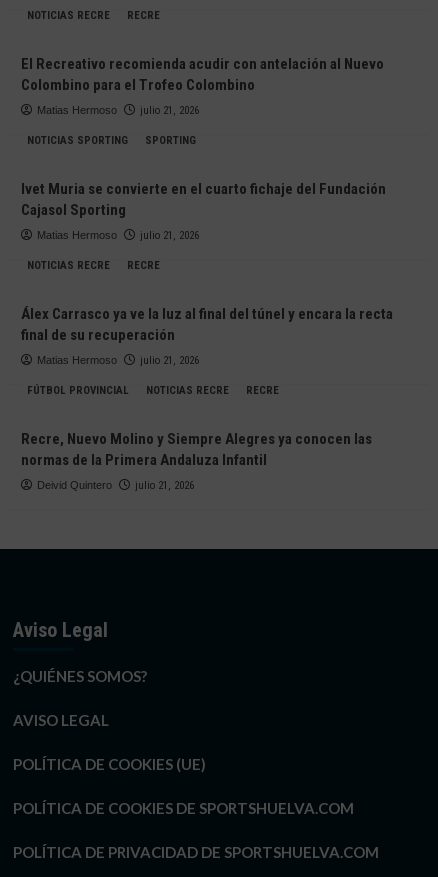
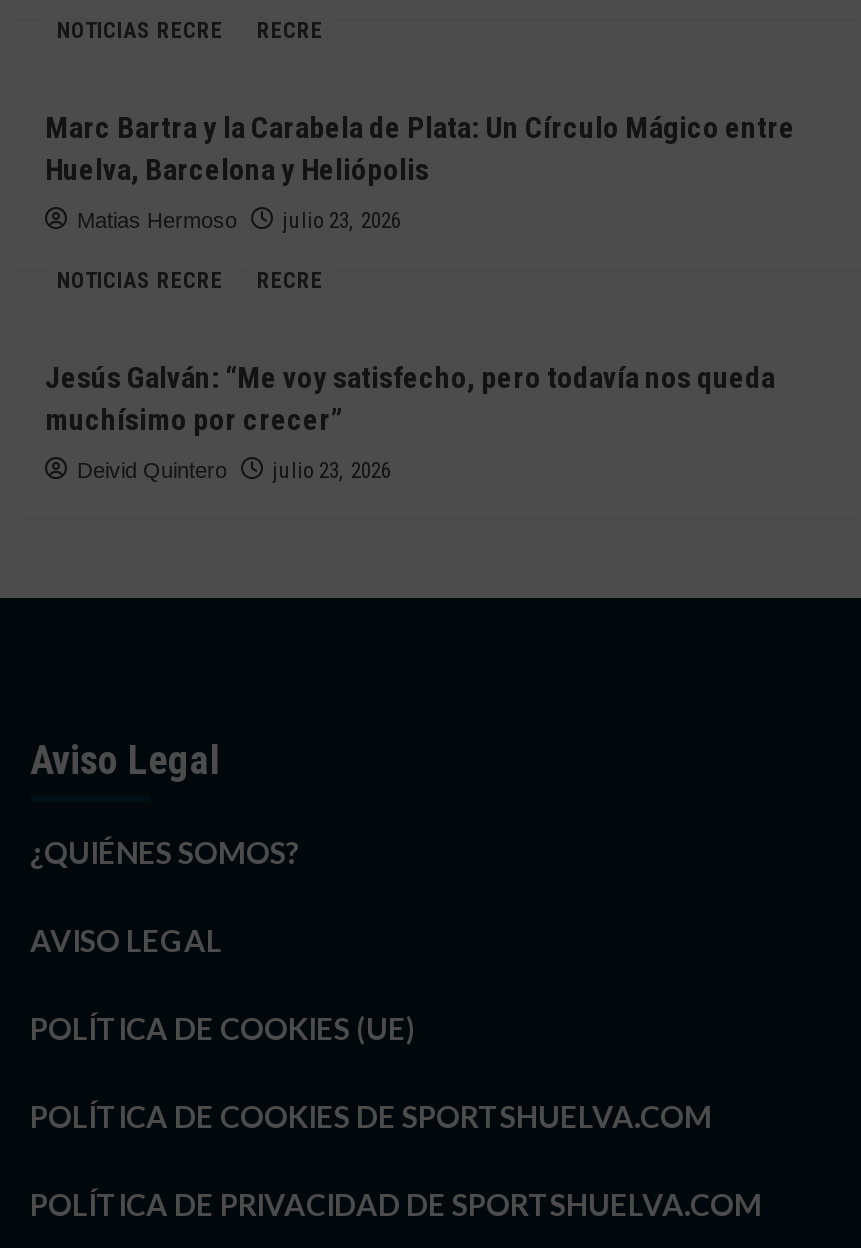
[20,55,383,94] El Recreativo recomienda acudir con antelación al Nuevo | Colombino para el Trofeo Colombino -> [45,110,795,188] Marc Bartra y la Carabela de Plata: Un Círculo Mágico entre | Huelva, Barcelona y Heliópolis
[20,104,385,242] julio 21, 2026 | NOTICIAS SPORTING | SPORTING | Ivet Muria se convierte en el cuarto fichaje del Fundación | Cajasol Sporting | Matias Hermoso | julio 21, 2026 -> [283,208,401,234] julio 23, 2026
[20,305,392,469] Álex Carrasco ya ve la luz al final del túnel y encara la recta | final de su recuperación | Matias Hermoso | julio 21, 2026 | FÚTBOL PROVINCIAL | NOTICIAS RECRE | RECRE | Recre, Nuevo Molino y Siempre Alegres ya conocen las | normas de la Primera Andaluza Infantil -> [45,360,775,438] Jesús Galván: “Me voy satisfecho, pero todavía nos queda | muchísimo por crecer”
[36,479,193,492] Deivid Quintero julio 21, 2026 -> [77,458,391,484] Deivid Quintero julio 23, 2026

